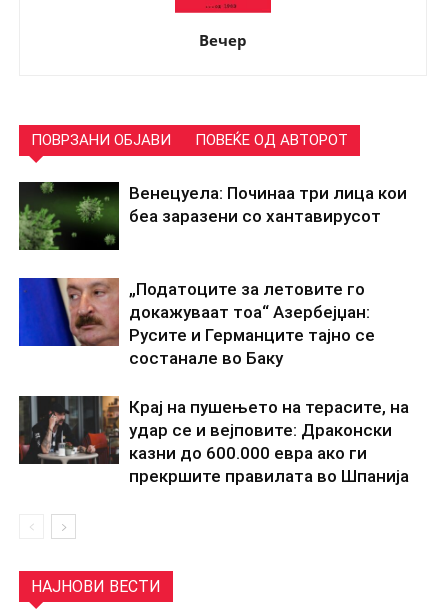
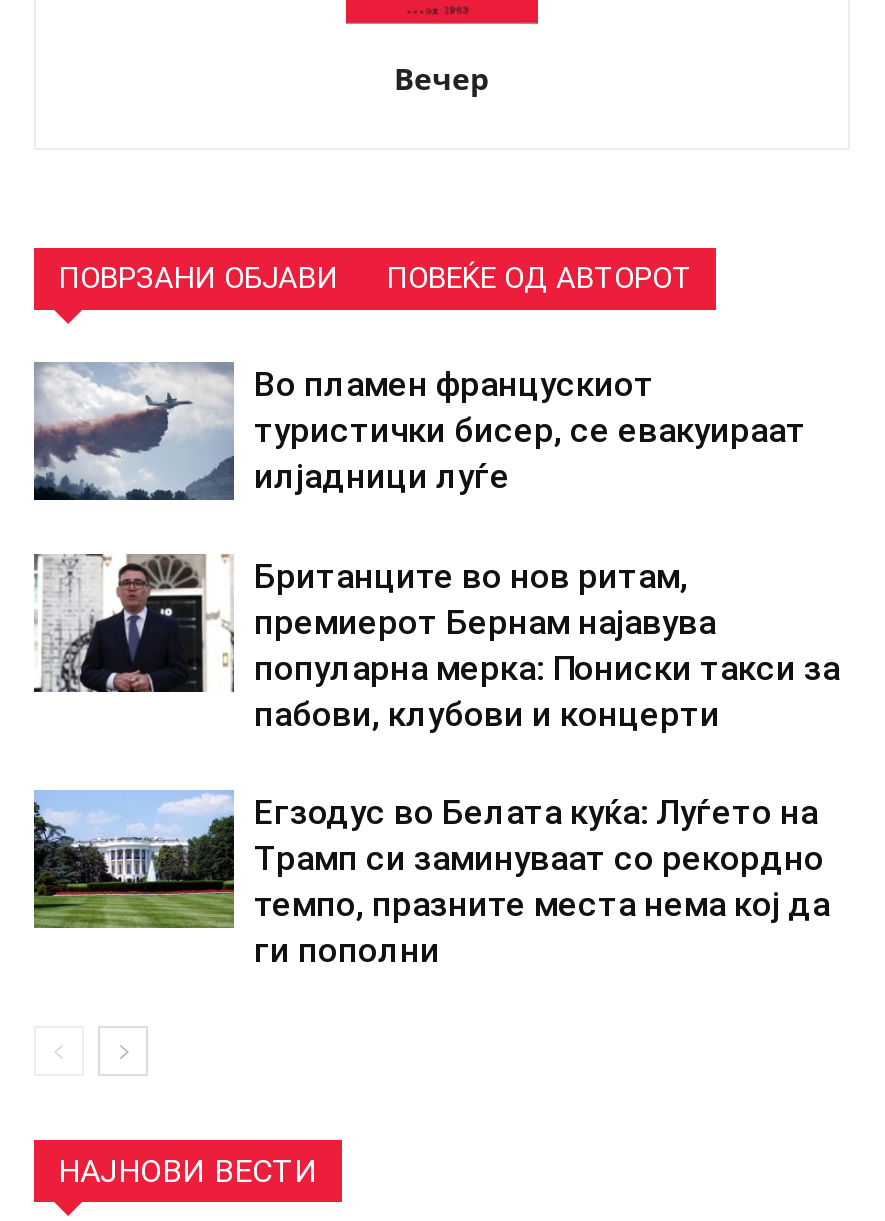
[19,181,407,251] [image] | Венецуела: Починаа три лица кои | беа заразени со хантавирусот -> [32,362,806,502] [image] | Во пламен францускиот | туристички бисер, се евакуираат | илјадници луѓе
[18,277,375,368] [image] | „Податоците за летовите го | докажуваат тоа“ Азербејџан: | Русите и Германците тајно се | состанале во Баку -> [32,552,840,735] [image] | Британците во нов ритам, | премиерот Бернам најавува | популарна мерка: Пониски такси за | пабови, клубови и концерти
[18,395,409,486] [image] | Крај на пушењето на терасите, на | удар се и вејповите: Драконски | казни до 600.000 евра ако ги | прекршите правилата во Шпанија -> [32,790,830,971] [image] | Егзодус во Белата куќа: Луѓето на | Трамп си заминуваат со рекордно | темпо, празните места нема кој да | ги пополни

